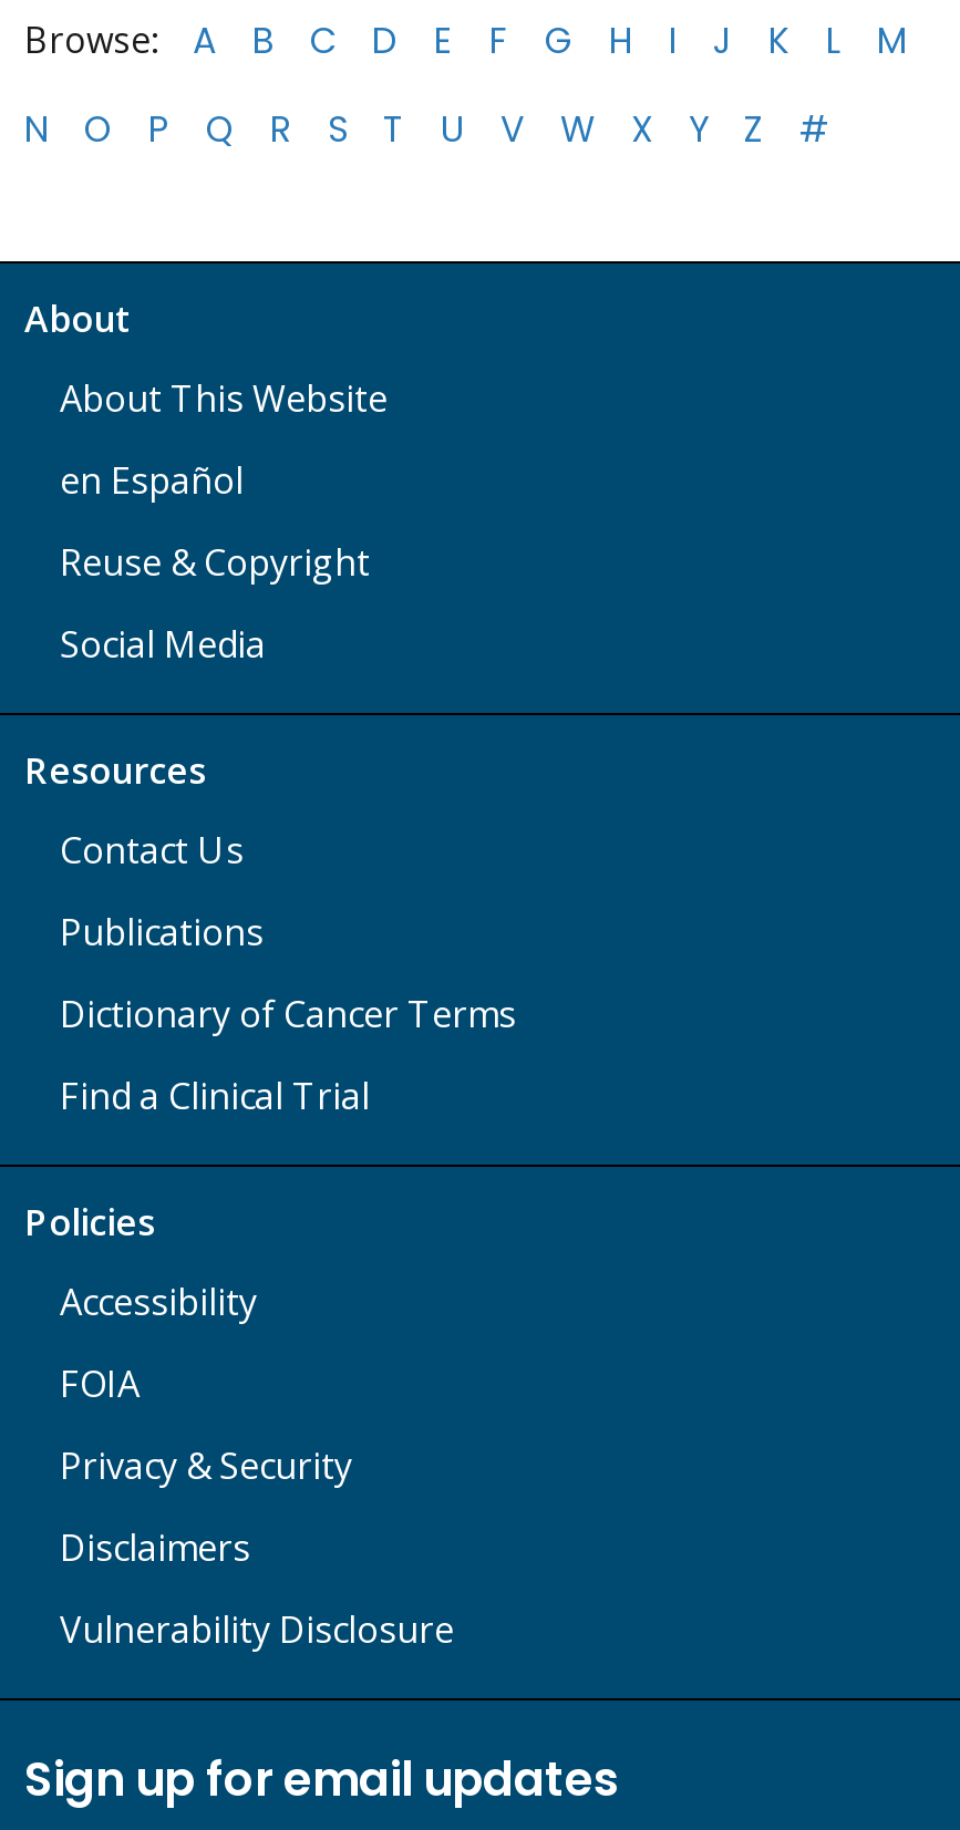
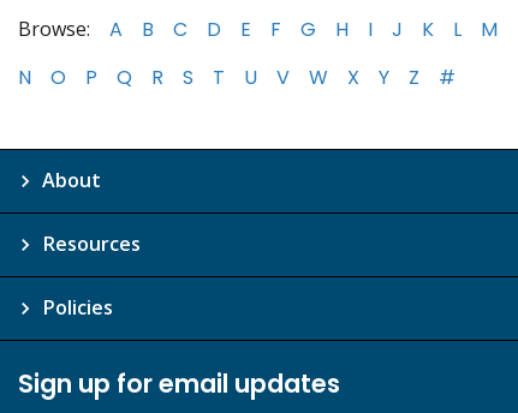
[60,374,388,668] About This Website | en Español | Reuse & Copyright | Social Media -> none
[60,826,516,1120] Contact Us | Publications | Dictionary of Cancer Terms | Find a Clinical Trial -> none
[60,1277,454,1654] Accessibility | FOIA | Privacy & Security | Disclaimers | Vulnerability Disclosure -> none

